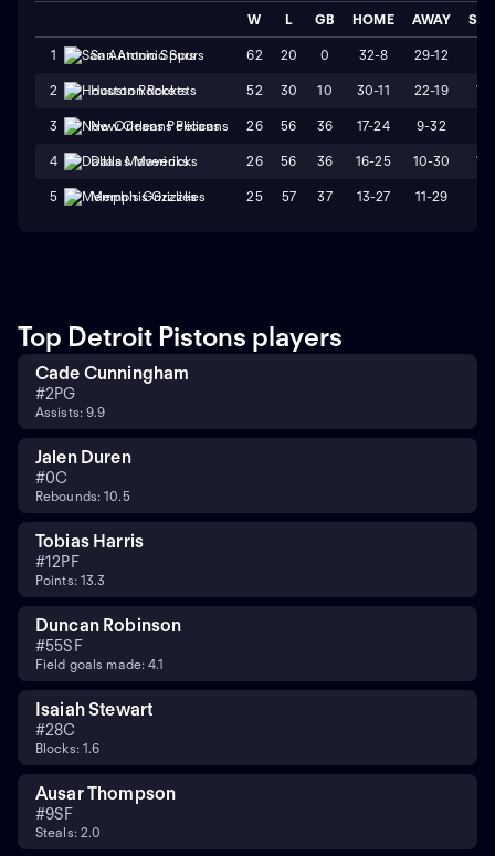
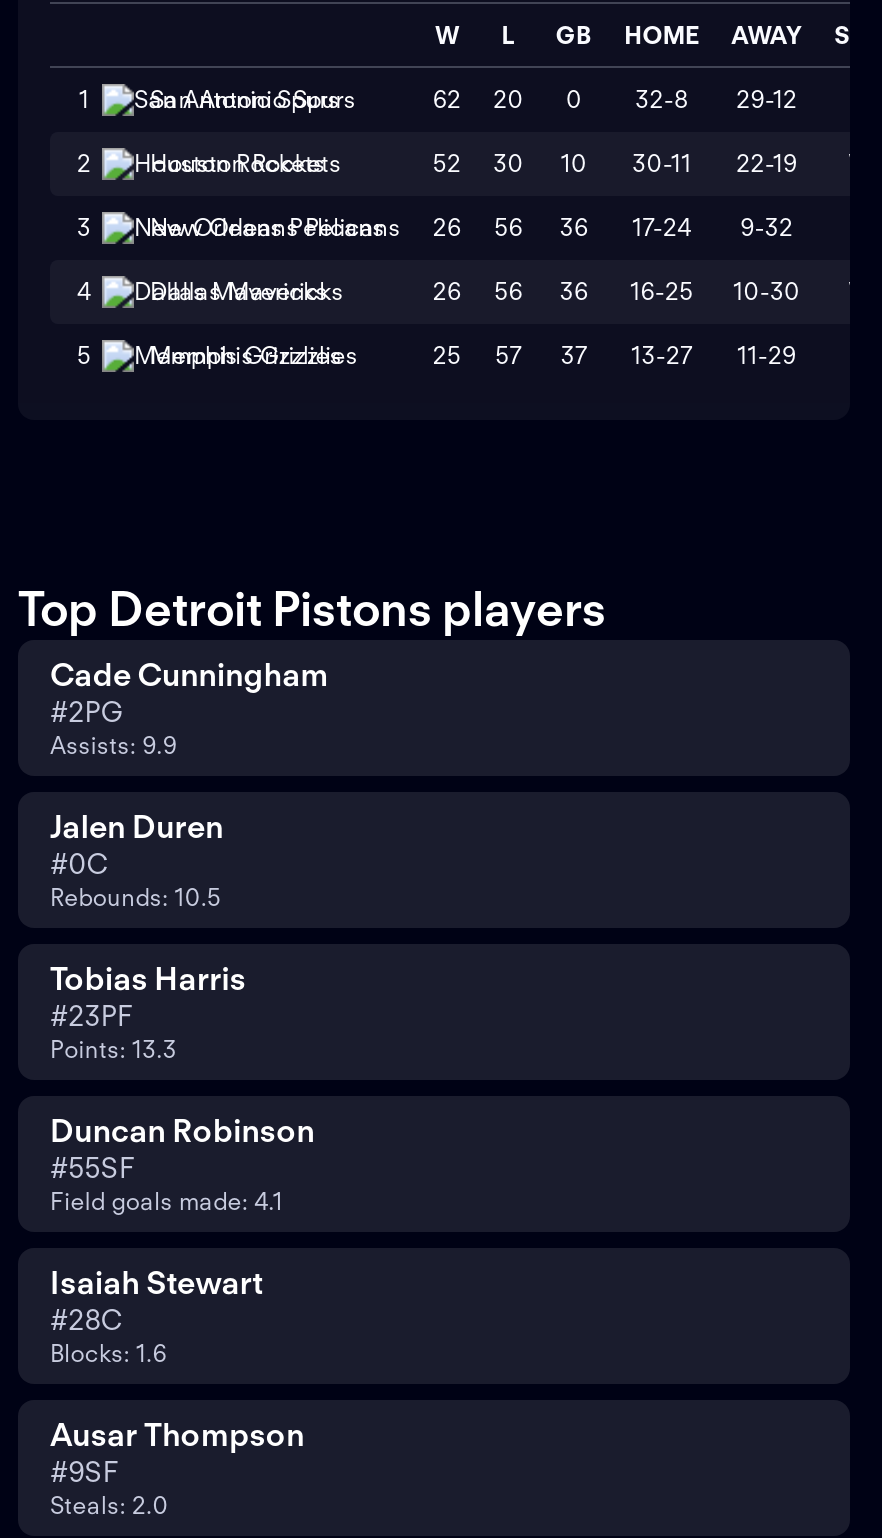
[35,553,79,571] #12PF -> [50,1000,133,1032] #23PF

